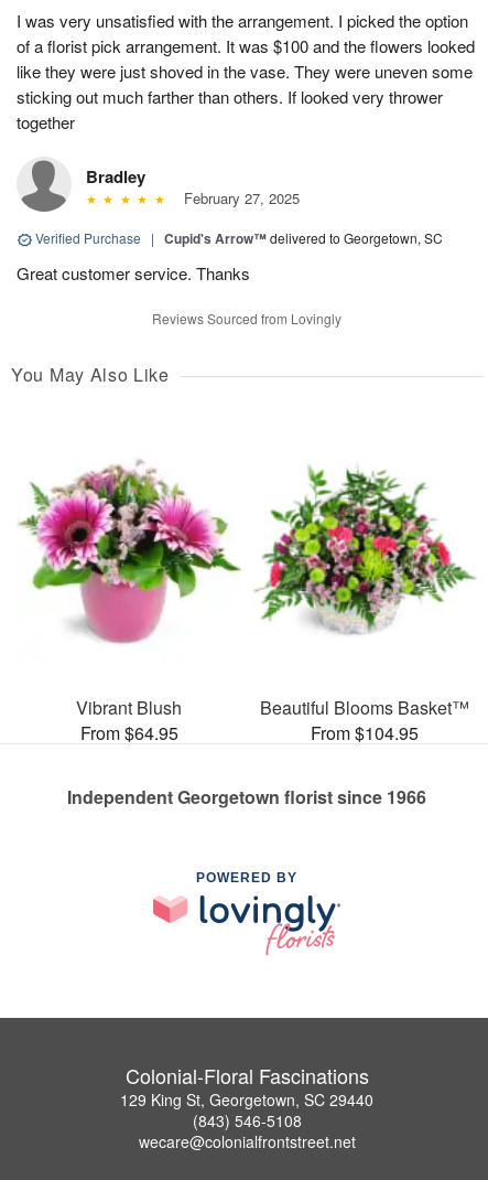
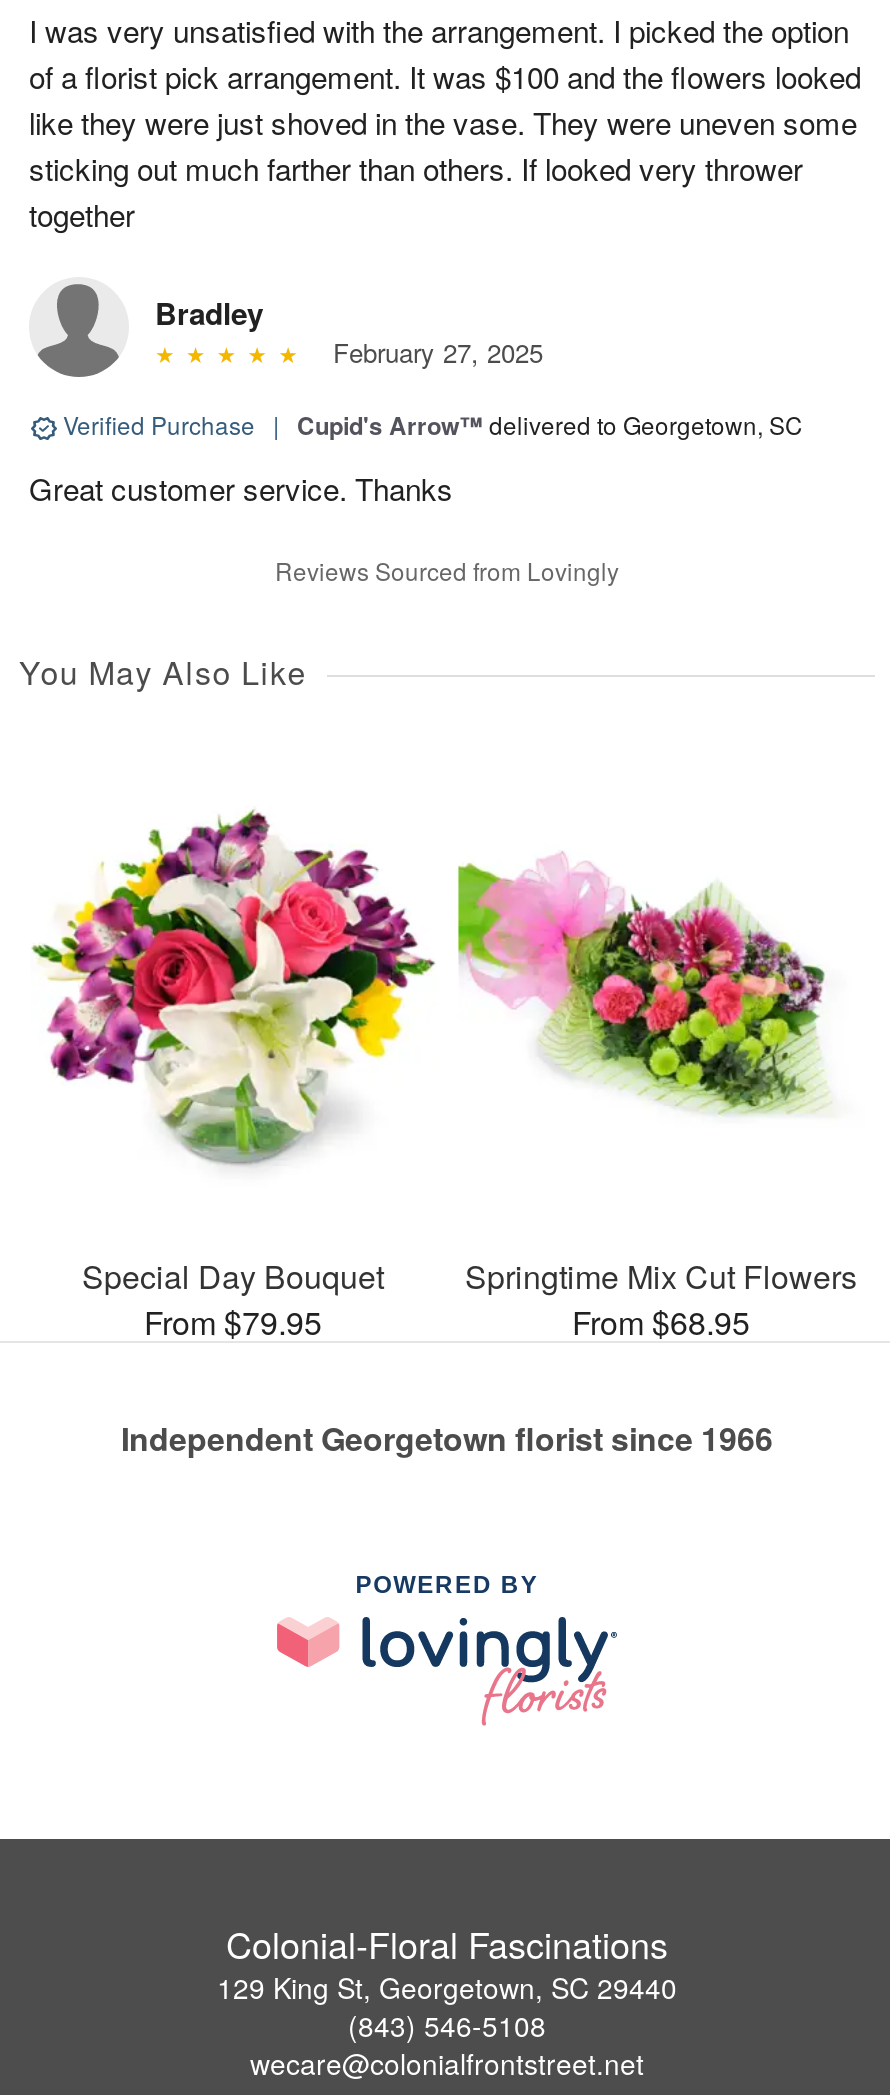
[20,451,241,646] [image] -> [31,809,435,1167] [image]
[252,464,476,635] [image] -> [455,839,859,1143] [image]
[76,695,182,745] Vibrant Blush | From $64.95 -> [82,1253,384,1345] Special Day Bouquet | From $79.95
[260,695,469,745] Beautiful Blooms Basket™ | From $104.95 -> [465,1253,857,1345] Springtime Mix Cut Flowers | From $68.95

